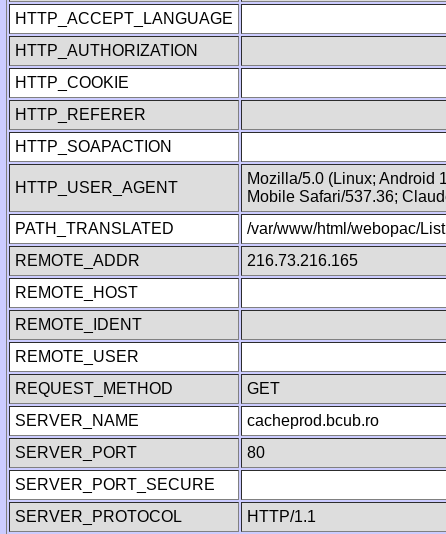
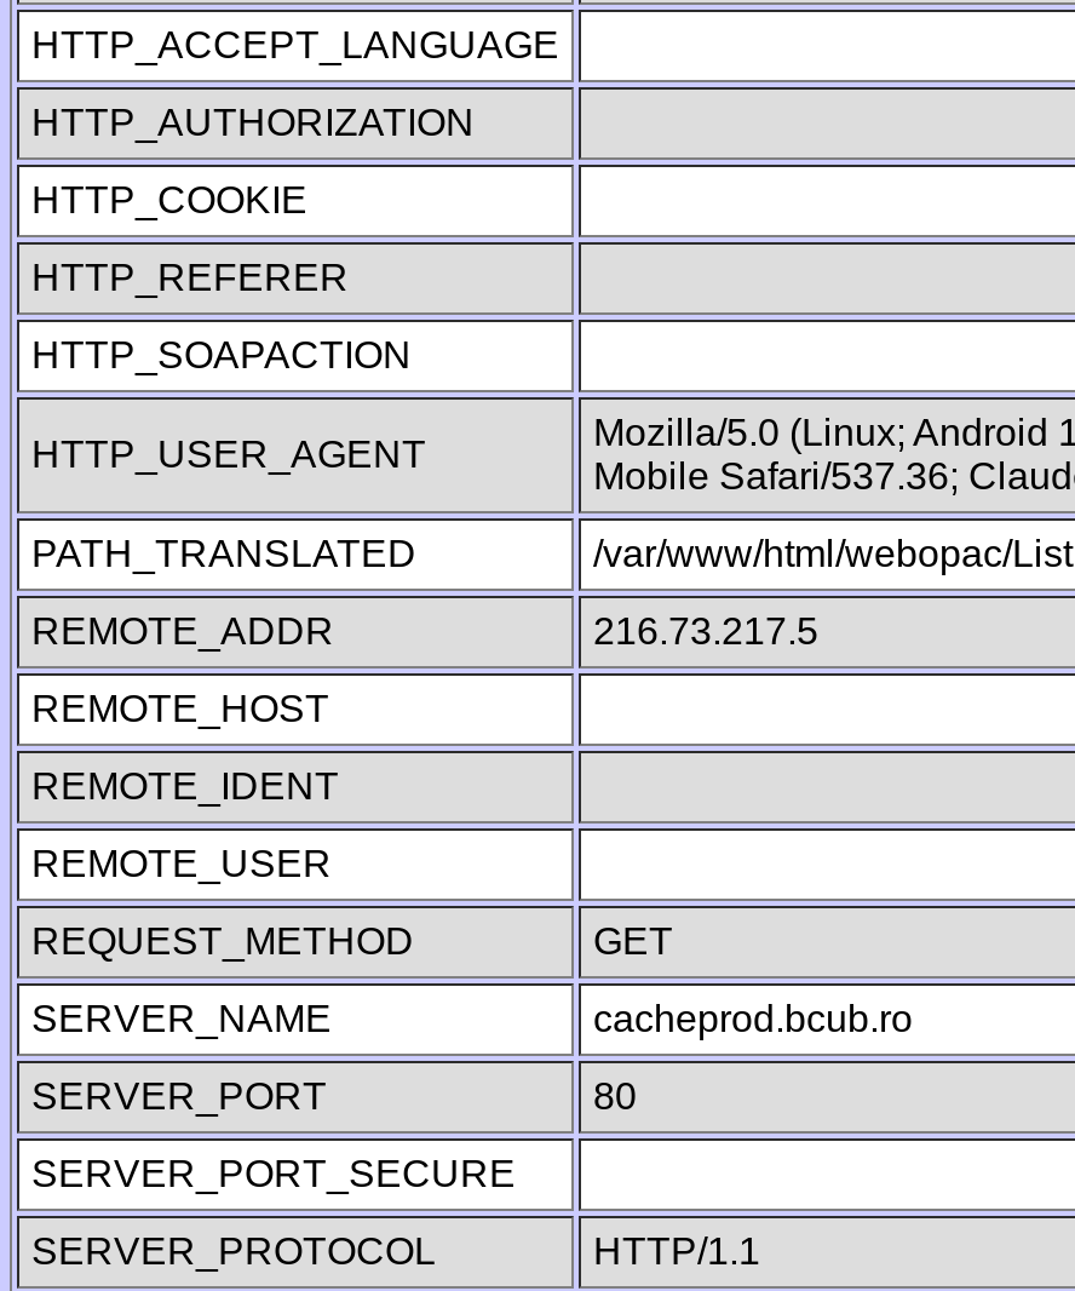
[247,252,358,269] 216.73.216.165 -> [593,610,818,652] 216.73.217.5

